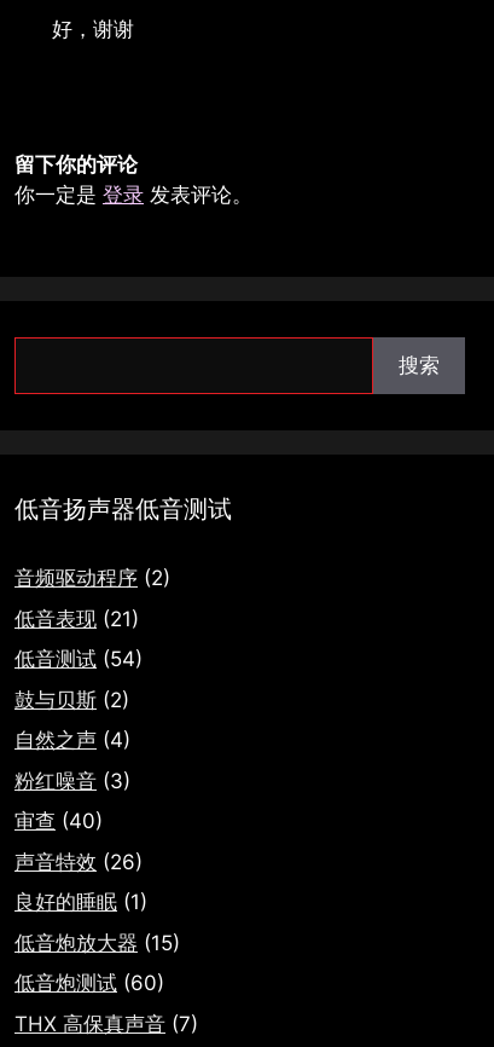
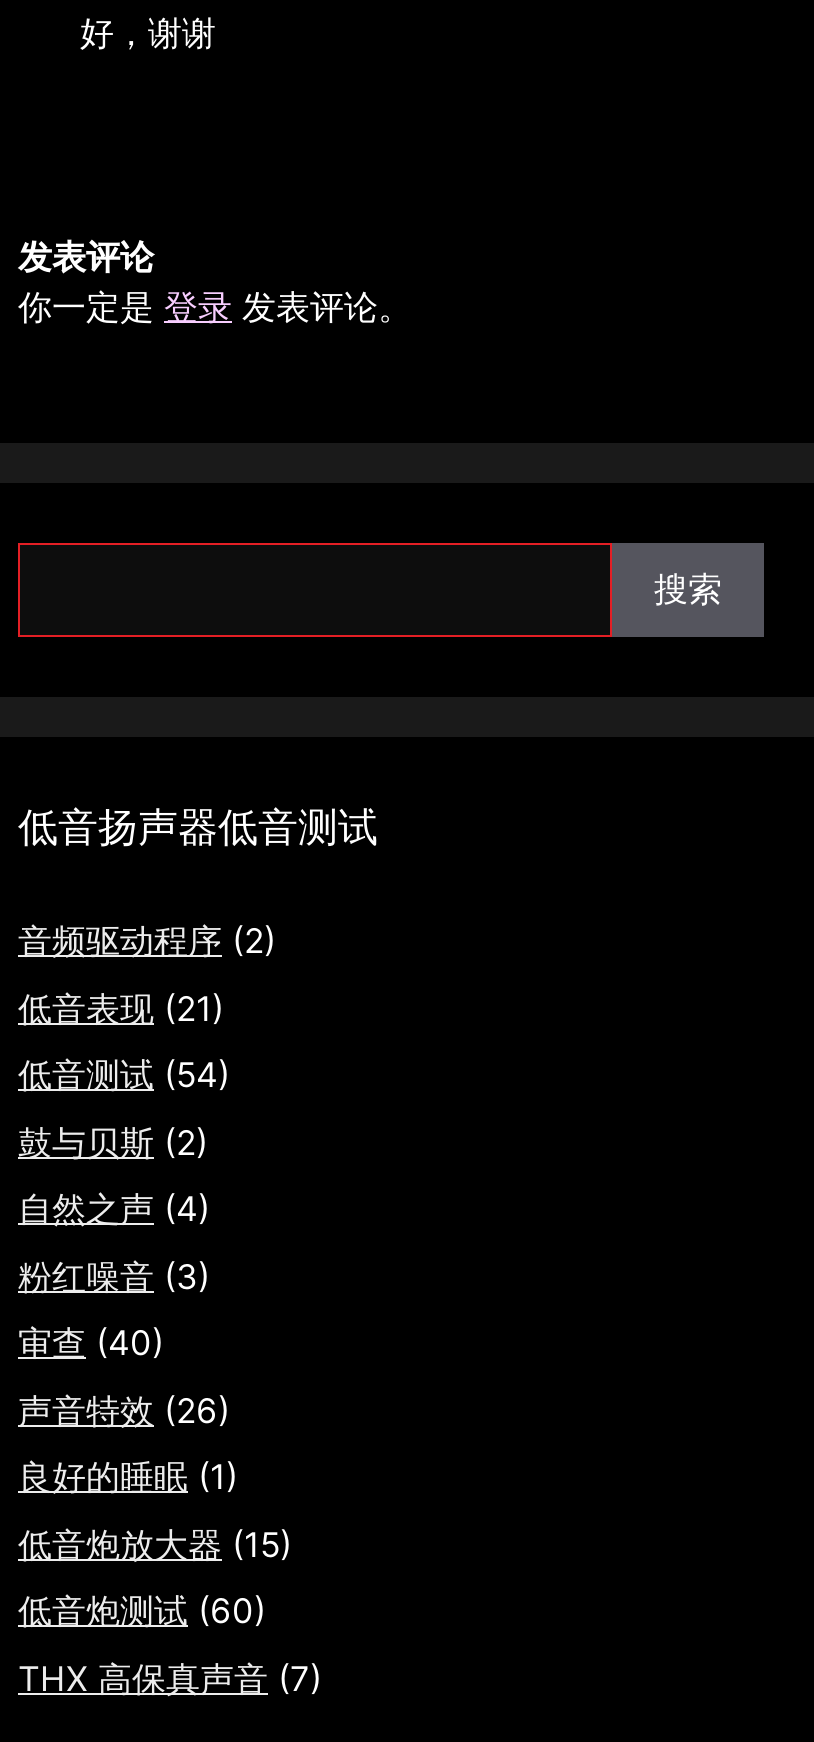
[14,152,138,176] 留下你的评论 -> [18,237,154,277] 发表评论

